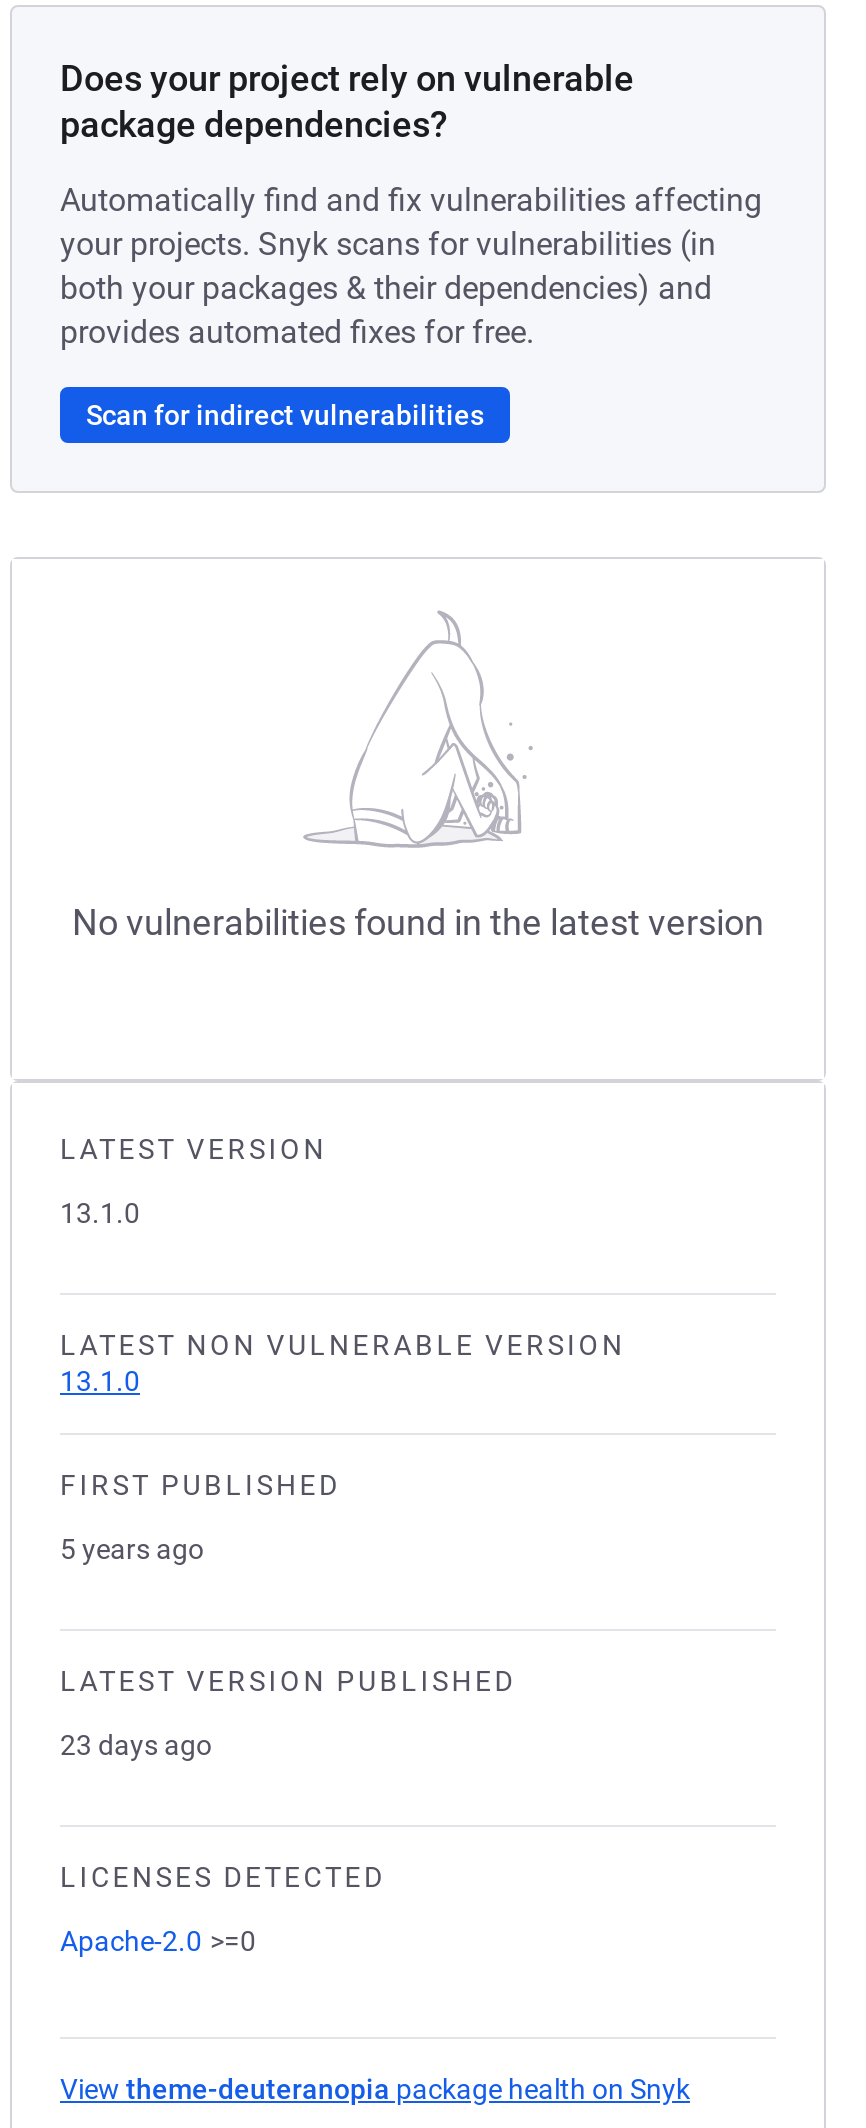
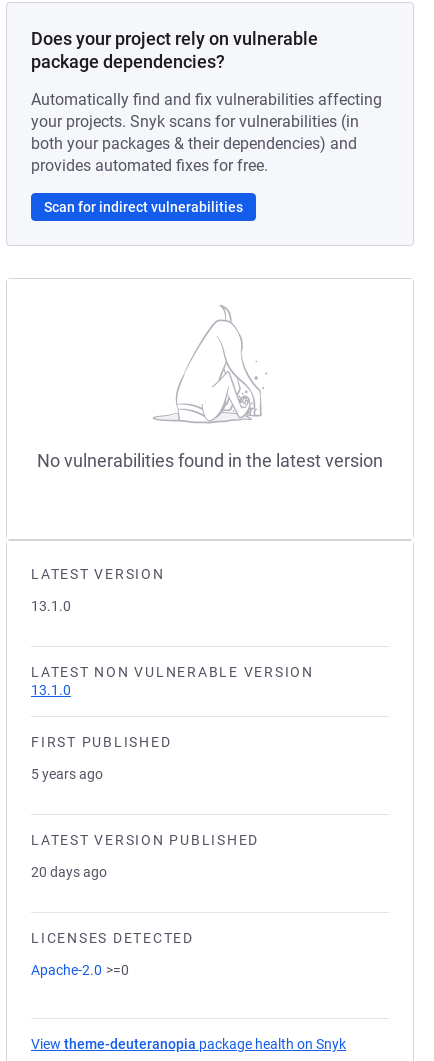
[60,1729,212,1761] 23 days ago -> [31,864,107,880] 20 days ago

